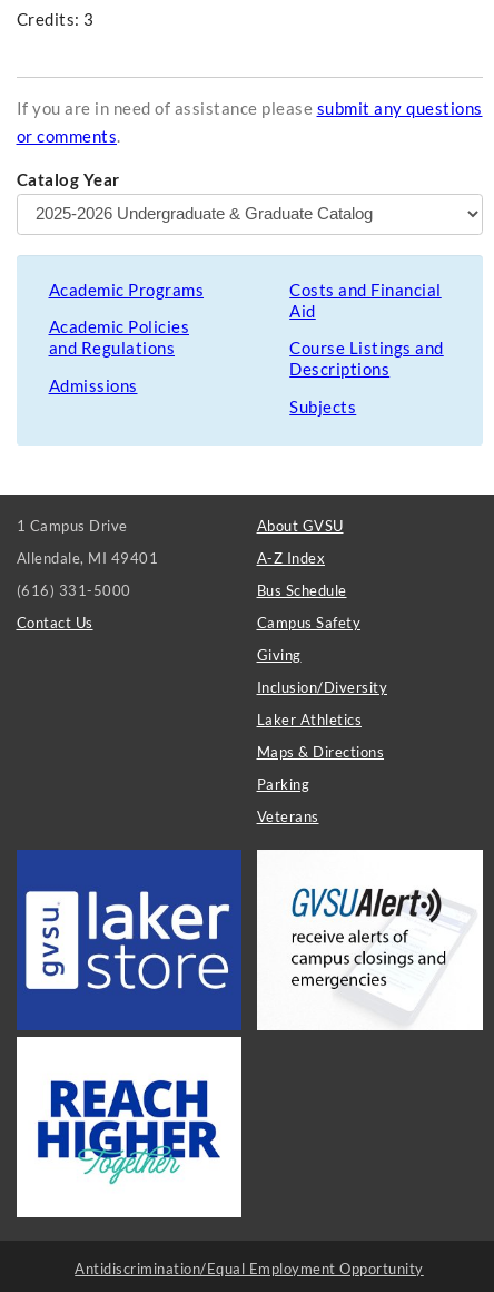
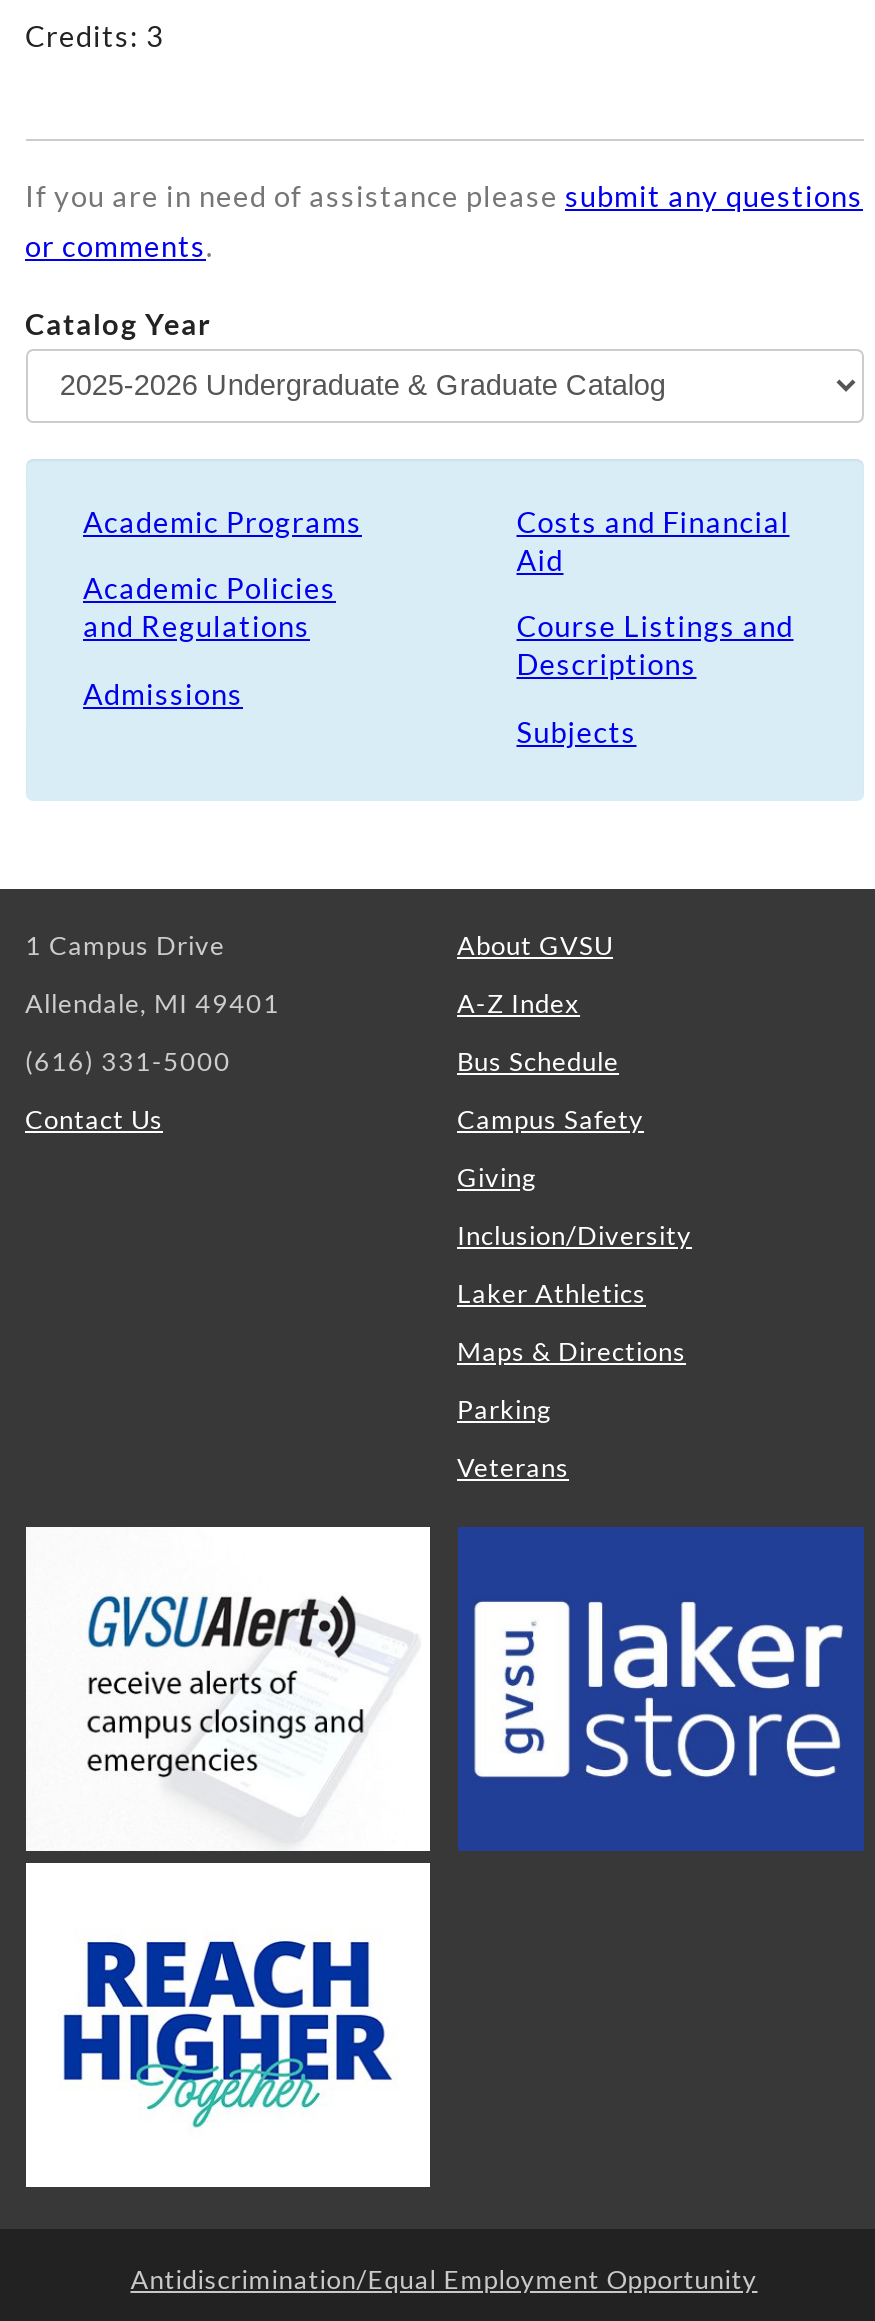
[17,850,241,1030] [image] -> [24,1525,432,1853] [image]
[256,849,484,1031] [image] -> [458,1527,864,1851] [image]

